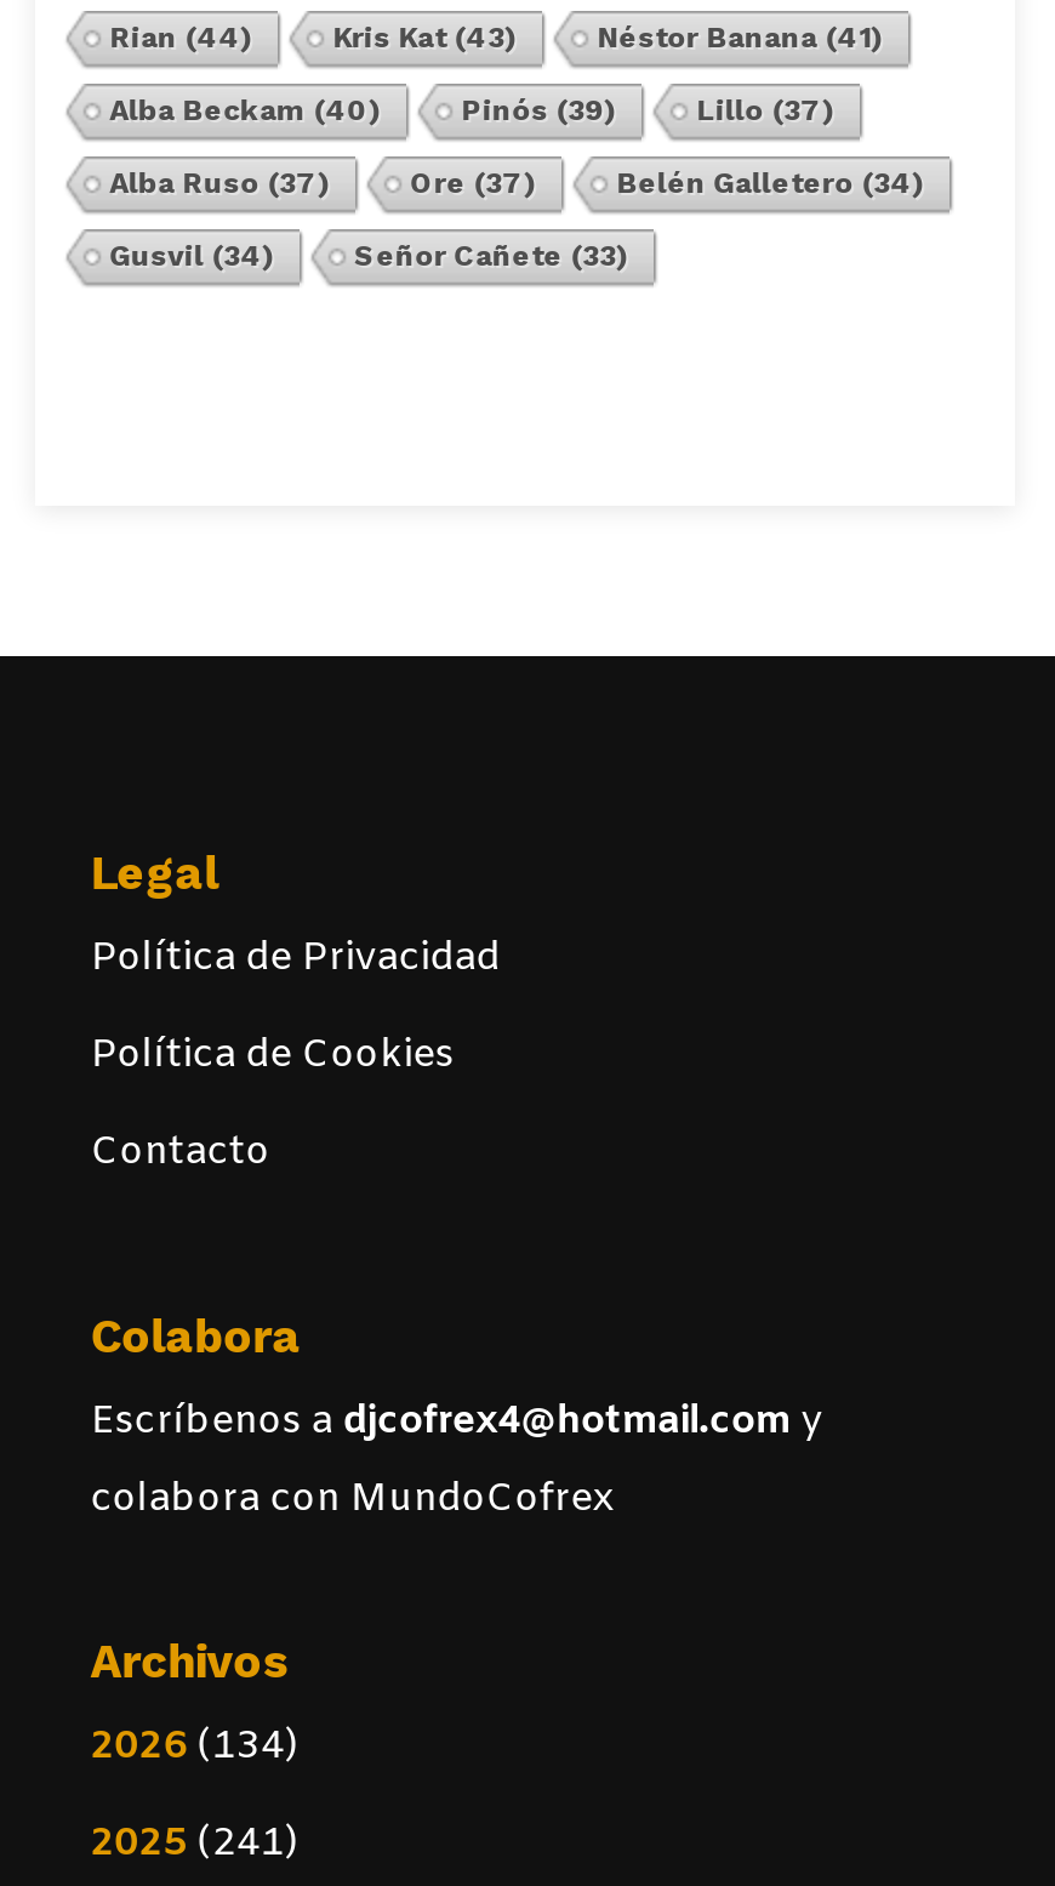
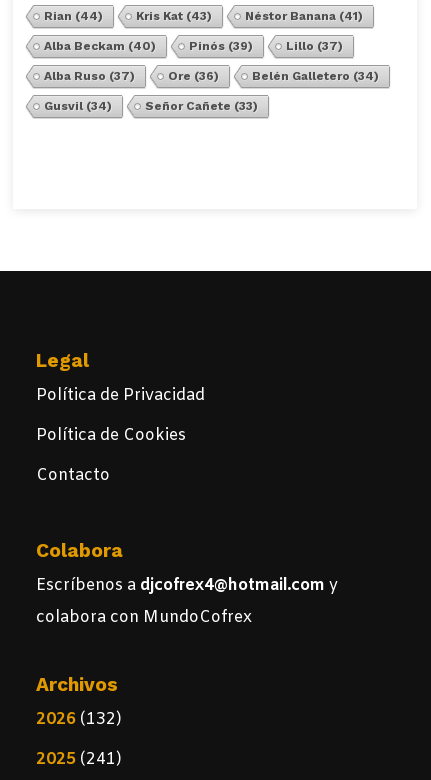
[410,166,536,200] Ore (37) -> [168,68,219,82] Ore (36)
[90,1720,299,1771] 2026 (134) -> [36,709,122,730] 2026 (132)

